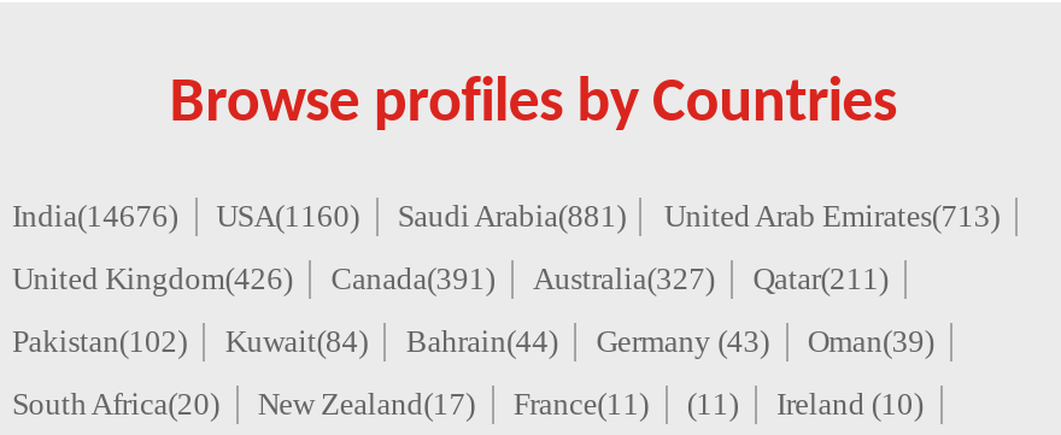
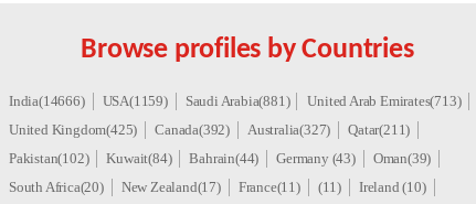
[12,197,359,233] India(14676) | USA(1160) -> [9,92,168,109] India(14666) | USA(1159)
[12,259,494,295] United Kingdom(426) | Canada(391) -> [9,121,230,137] United Kingdom(425) | Canada(392)

